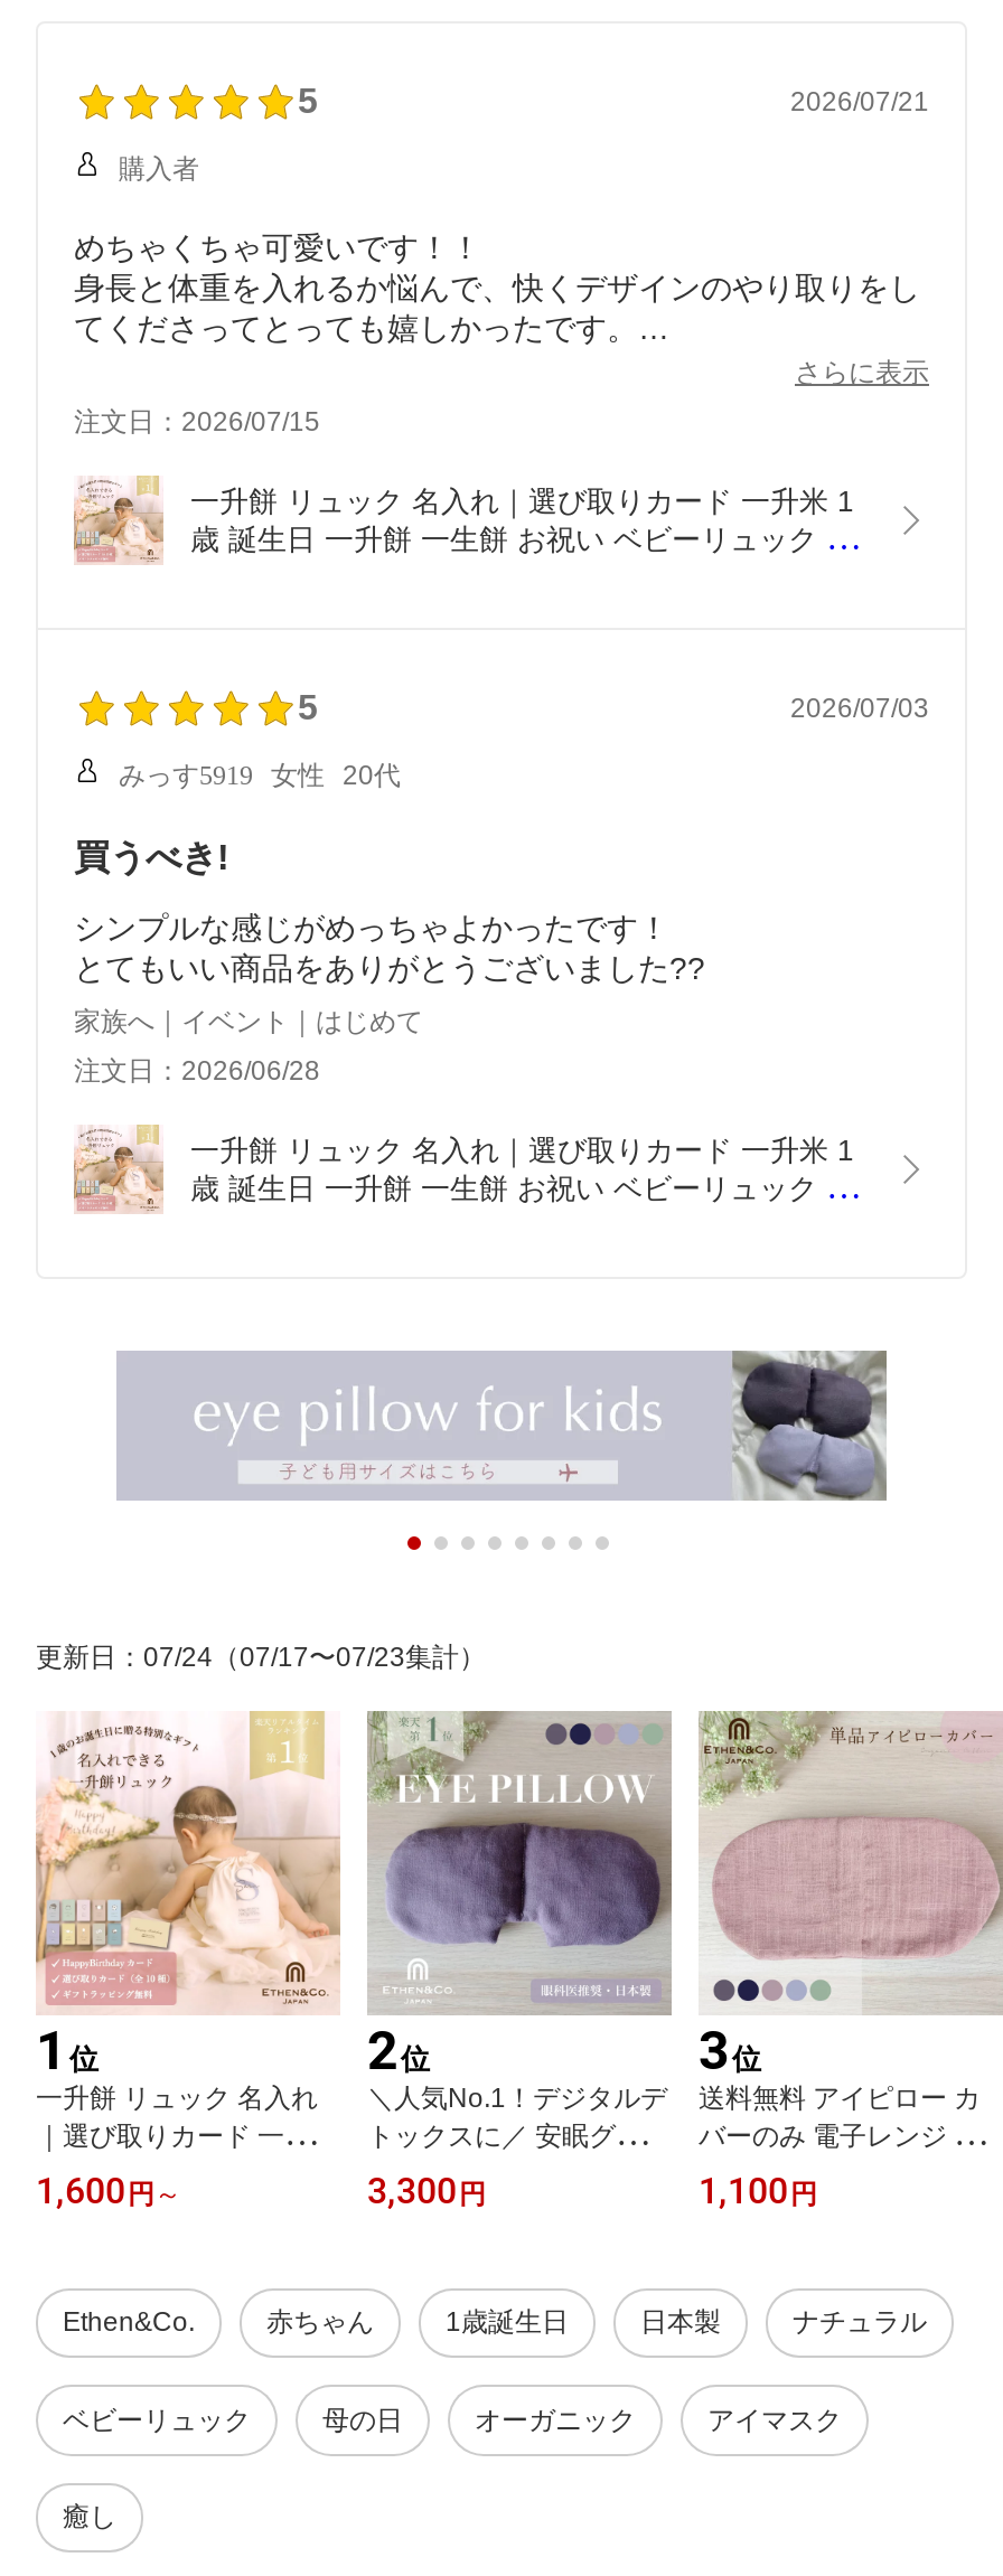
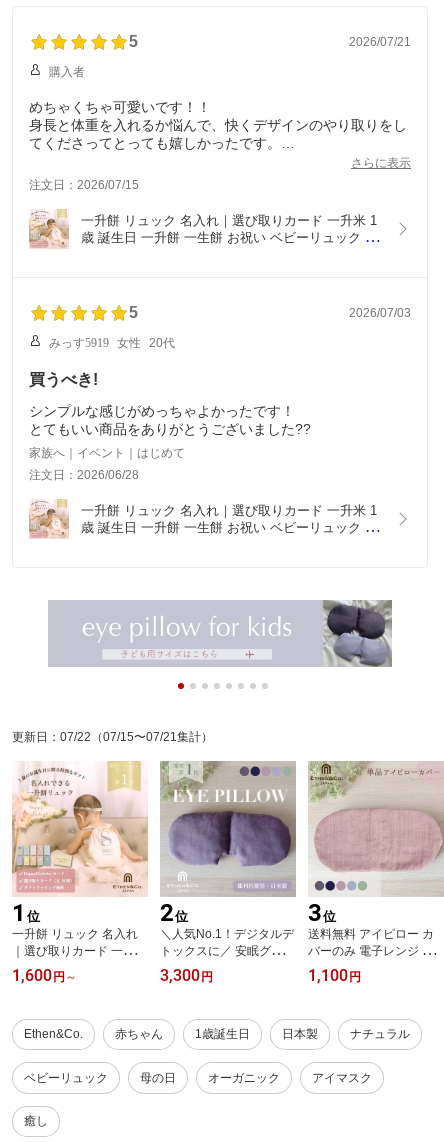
[36,1642,486,1673] 更新日：07/24（07/17〜07/23集計） -> [12,730,213,744] 更新日：07/22（07/15〜07/21集計）

